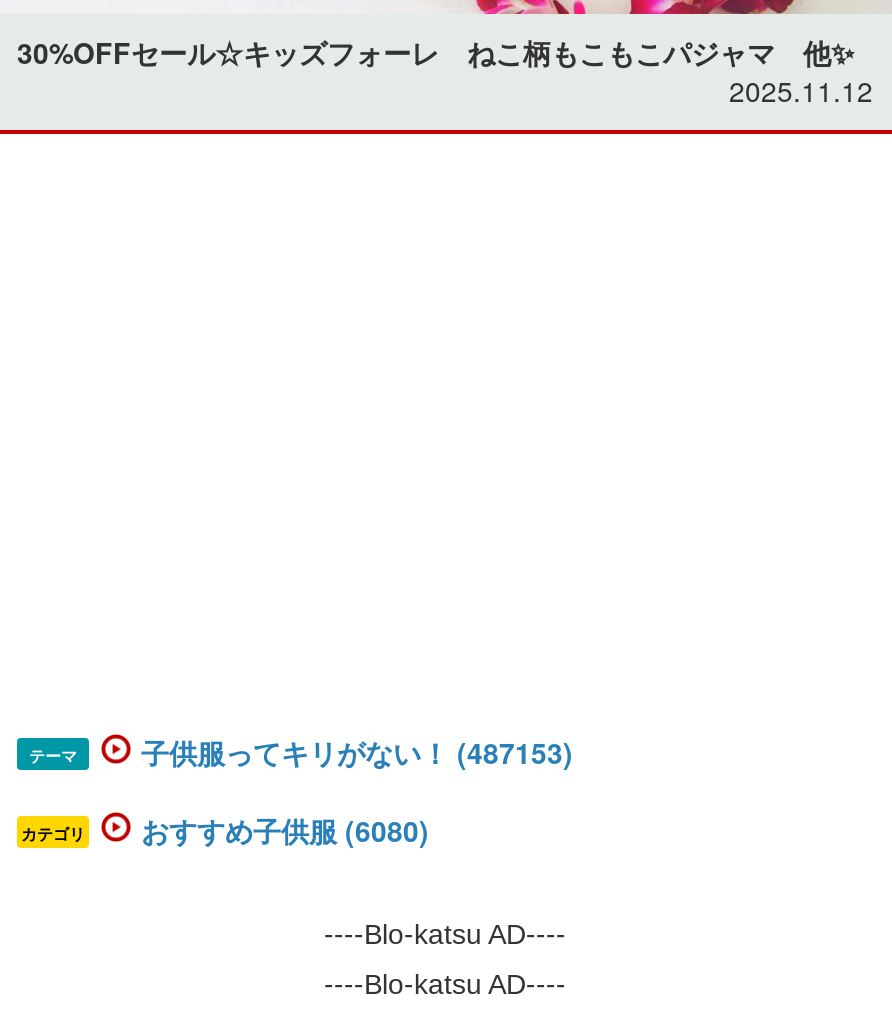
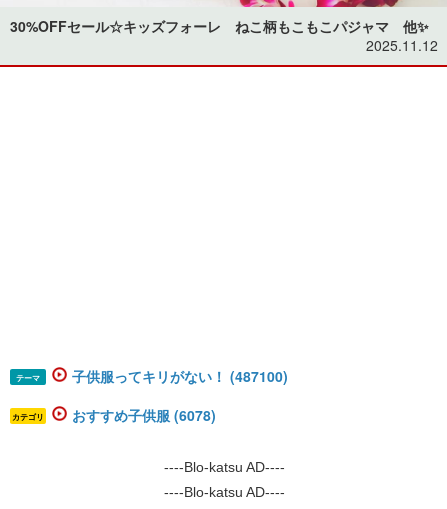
[141,732,573,772] 子供服ってキリがない！ (487153) -> [72,366,288,386] 子供服ってキリがない！ (487100)
[141,810,429,850] おすすめ子供服 (6080) -> [72,405,216,425] おすすめ子供服 (6078)

